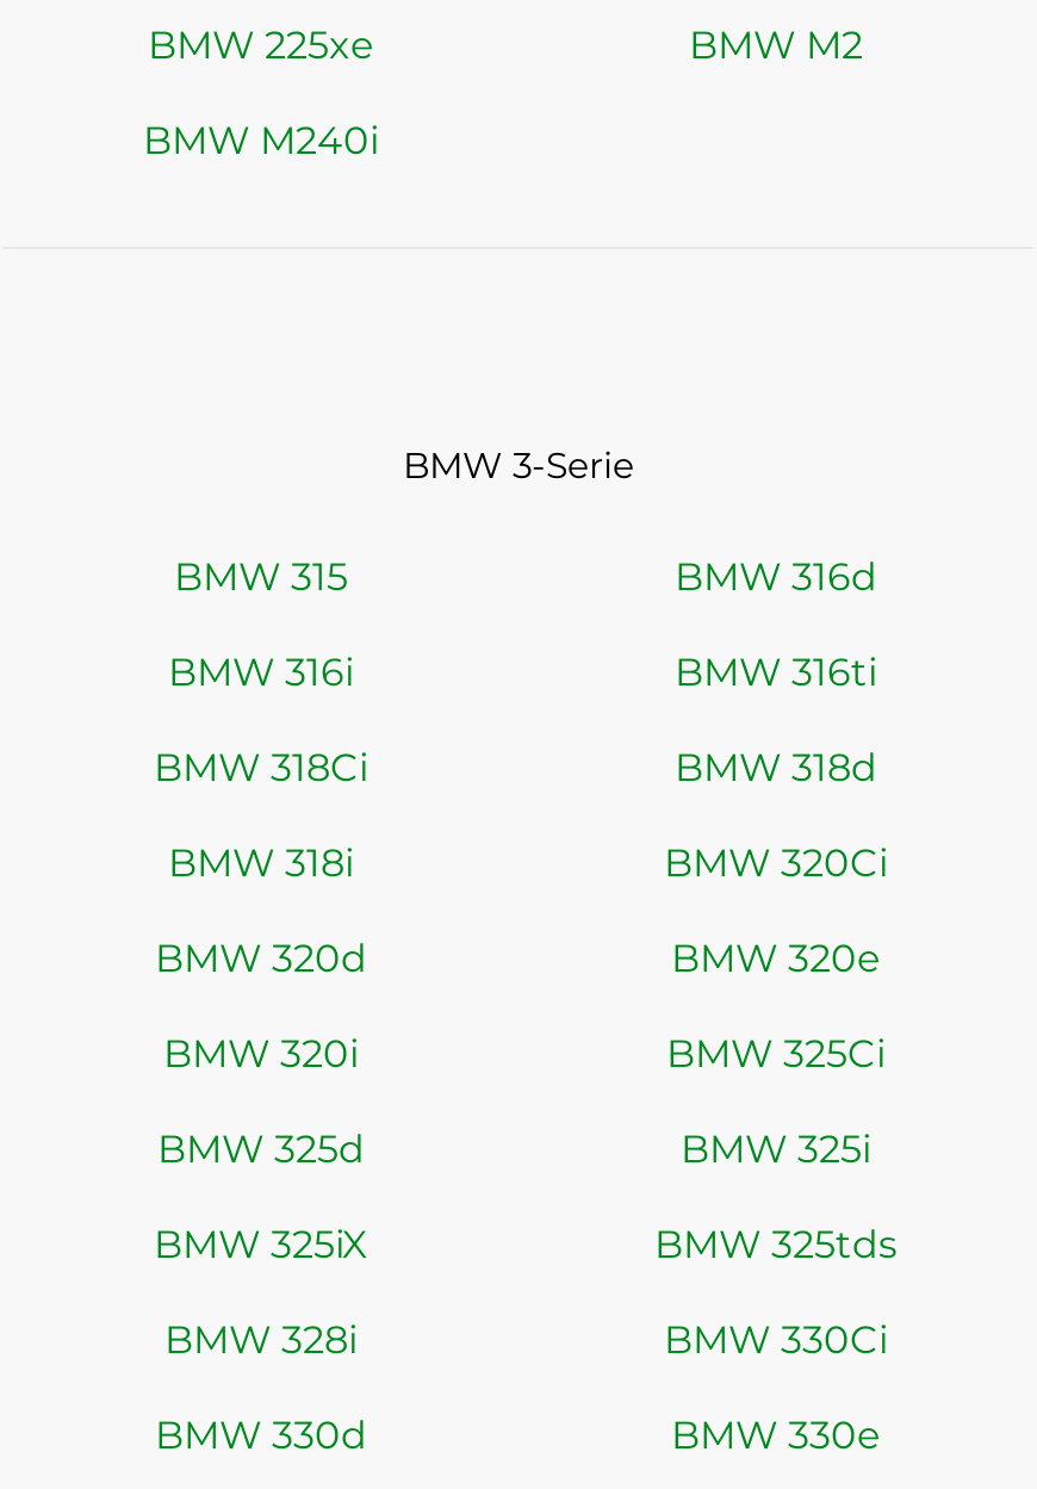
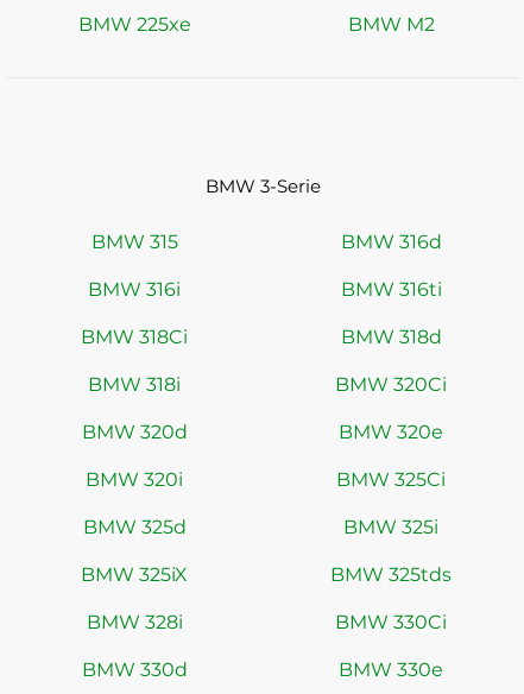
[143,118,379,163] BMW M240i -> none

